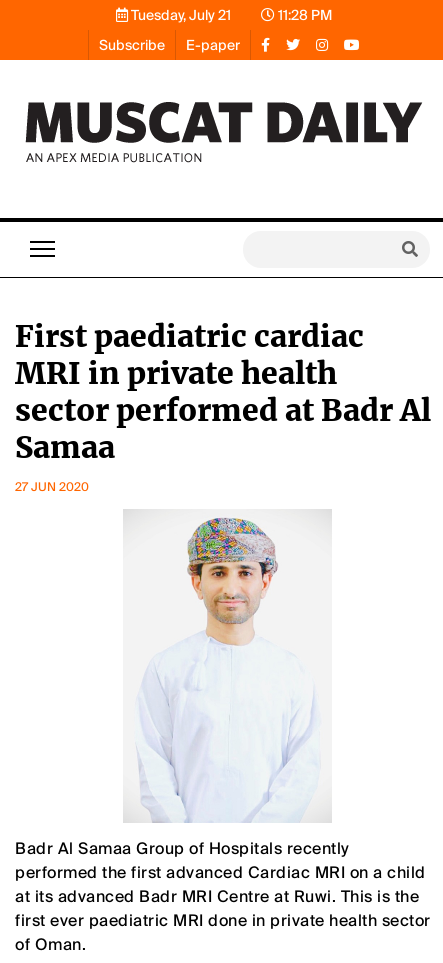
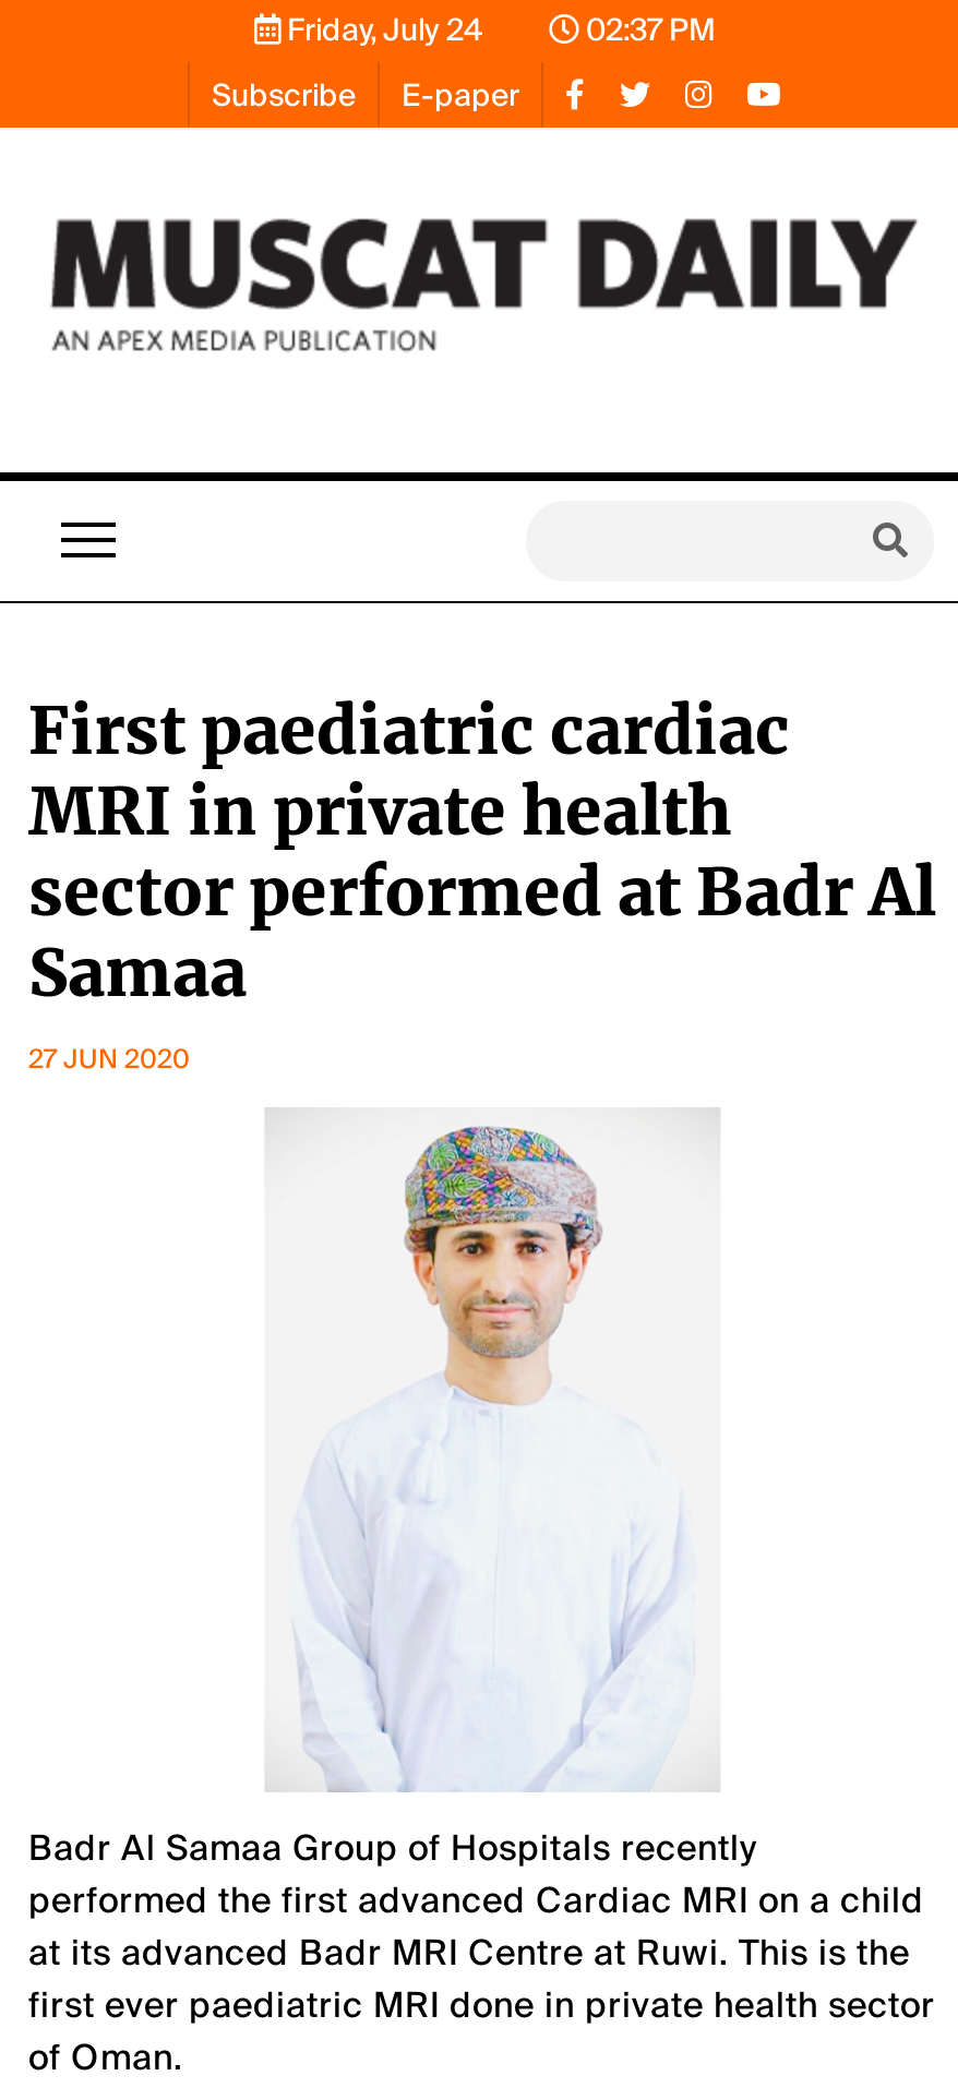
[128,6,231,24] Tuesday, July 21 -> [280,10,483,49] Friday, July 24
[275,6,332,24] 11:28 PM -> [579,10,715,49] 02:37 PM

